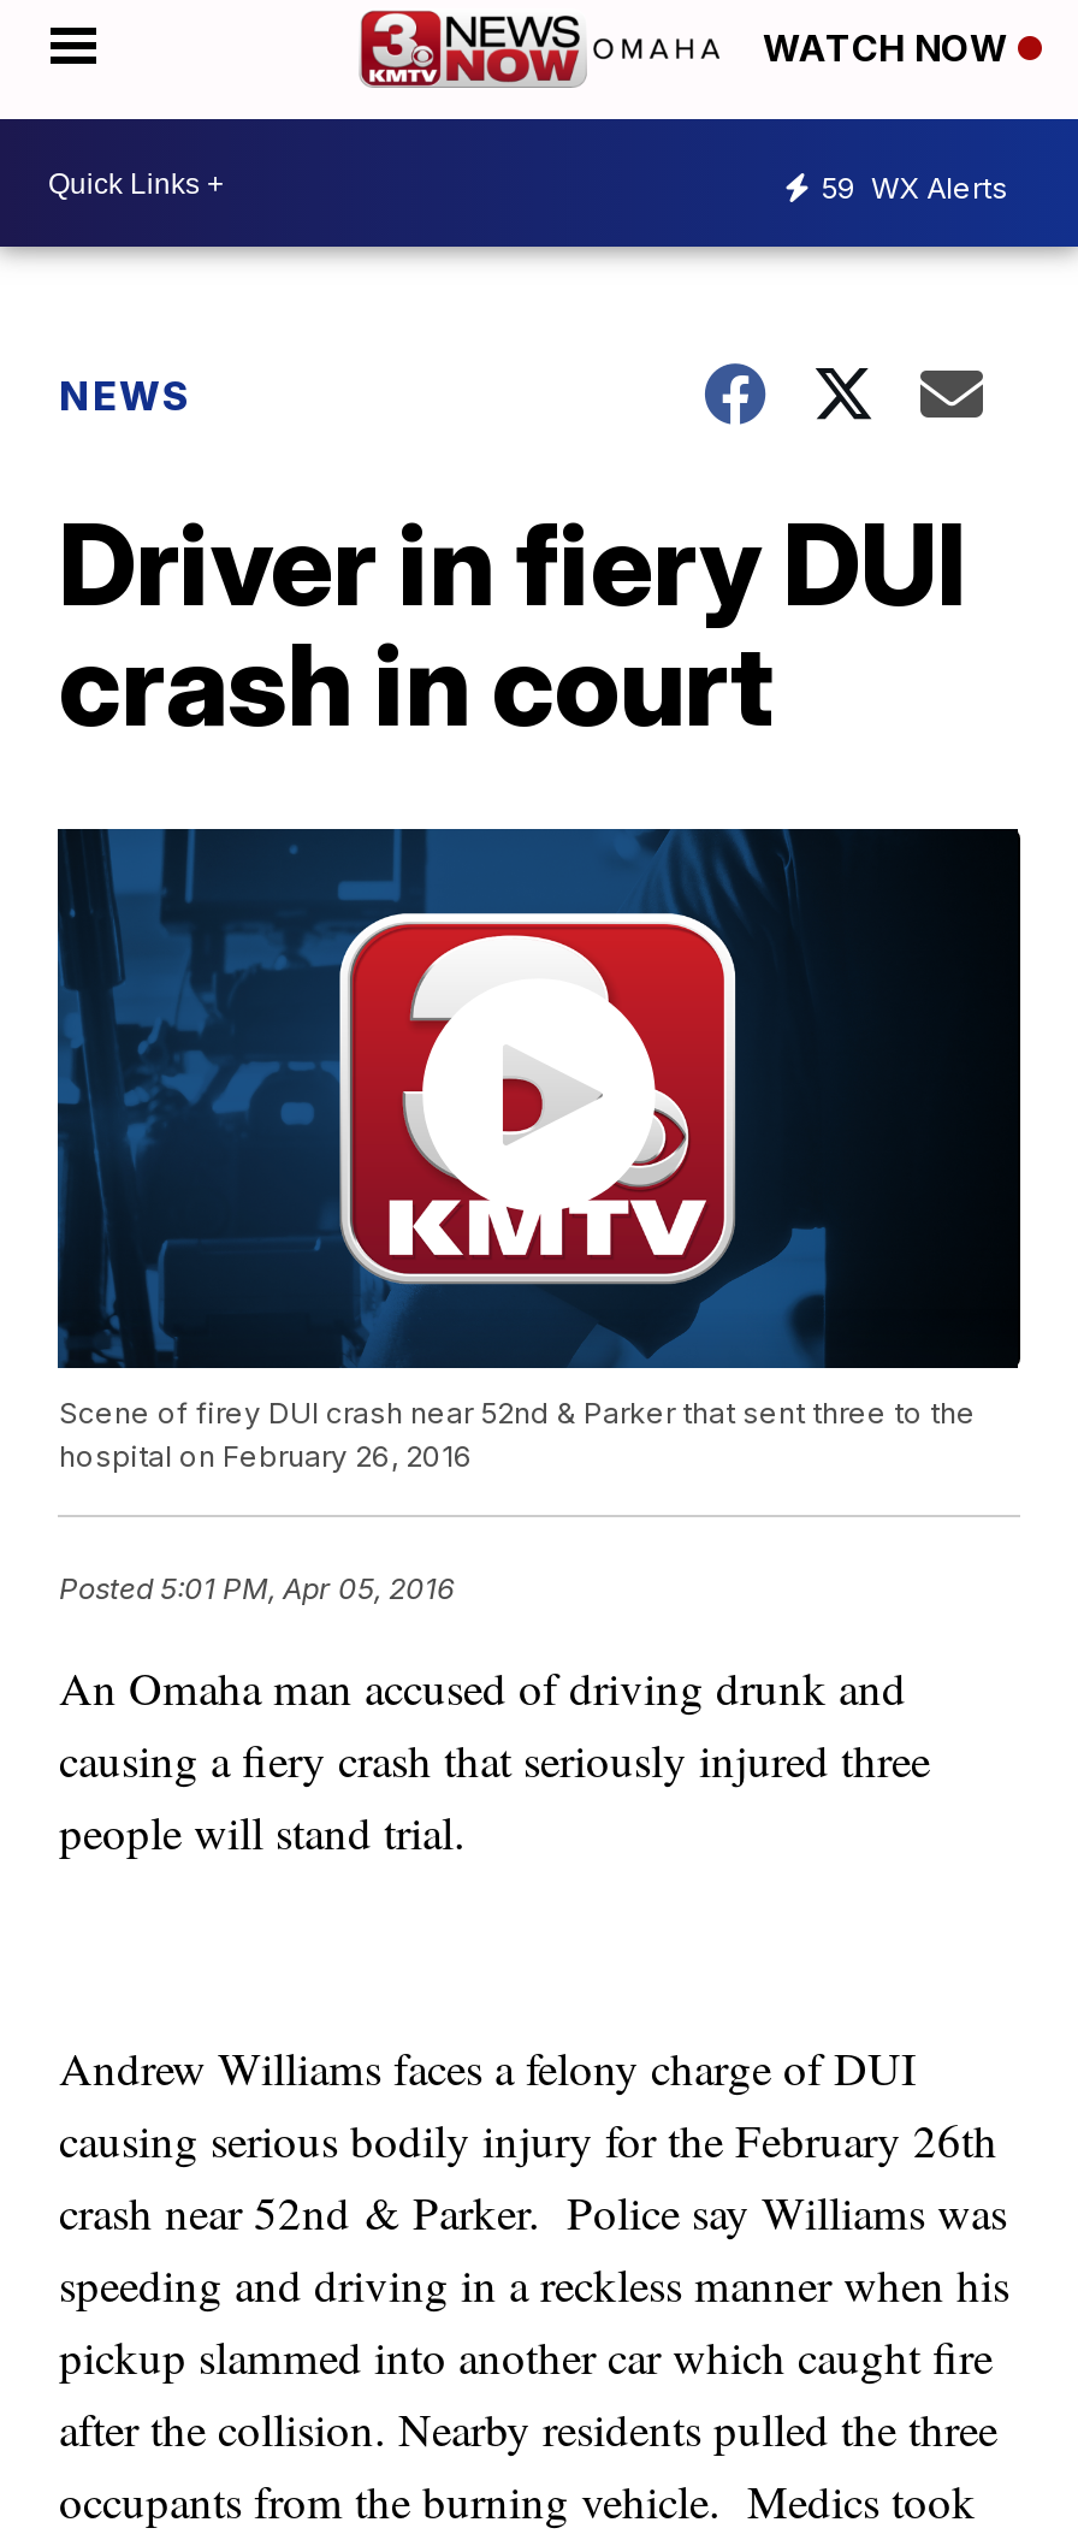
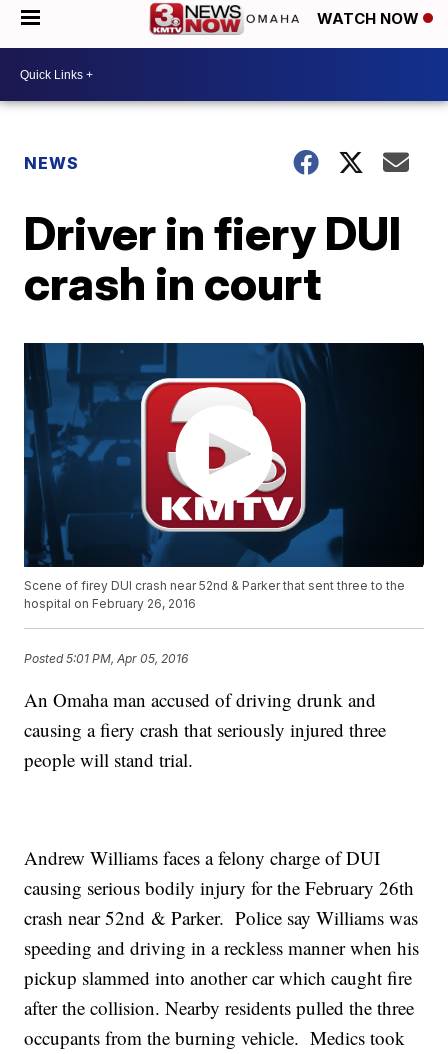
[821,168,1008,205] 59 WX Alerts -> none

